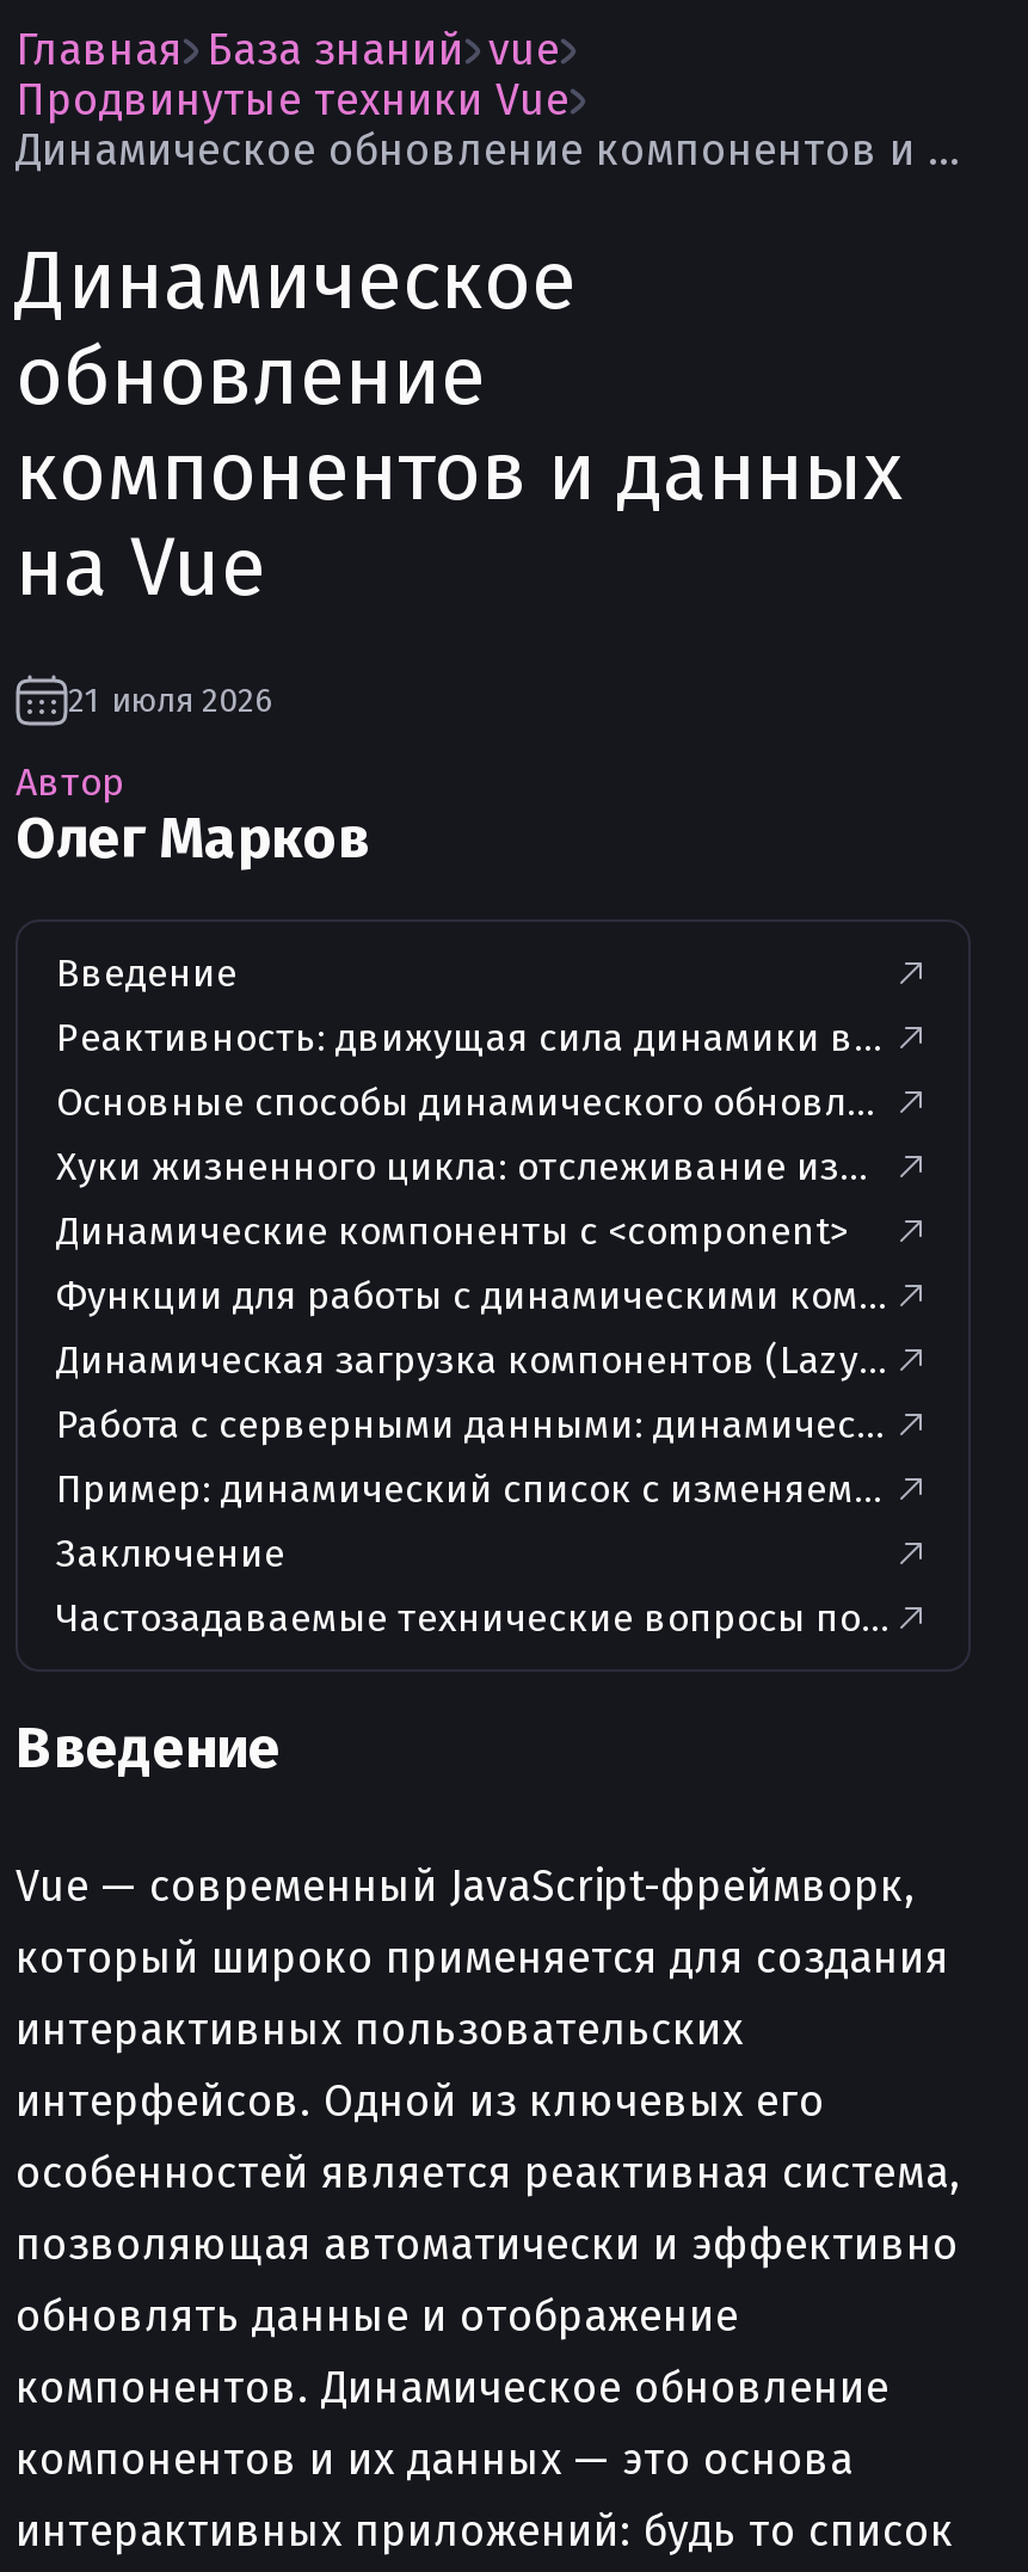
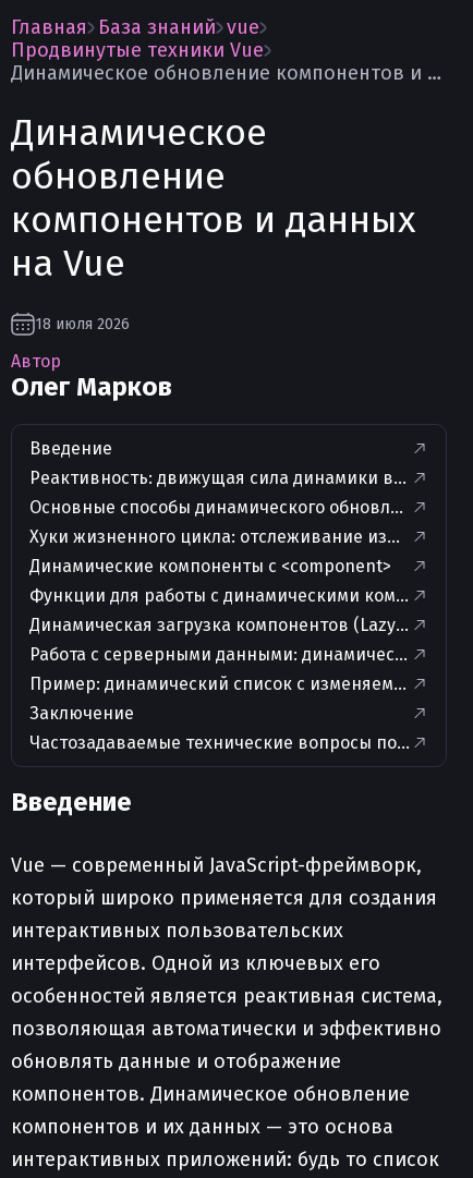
[68,679,273,720] 21 июля 2026 -> [35,314,130,333] 18 июля 2026

